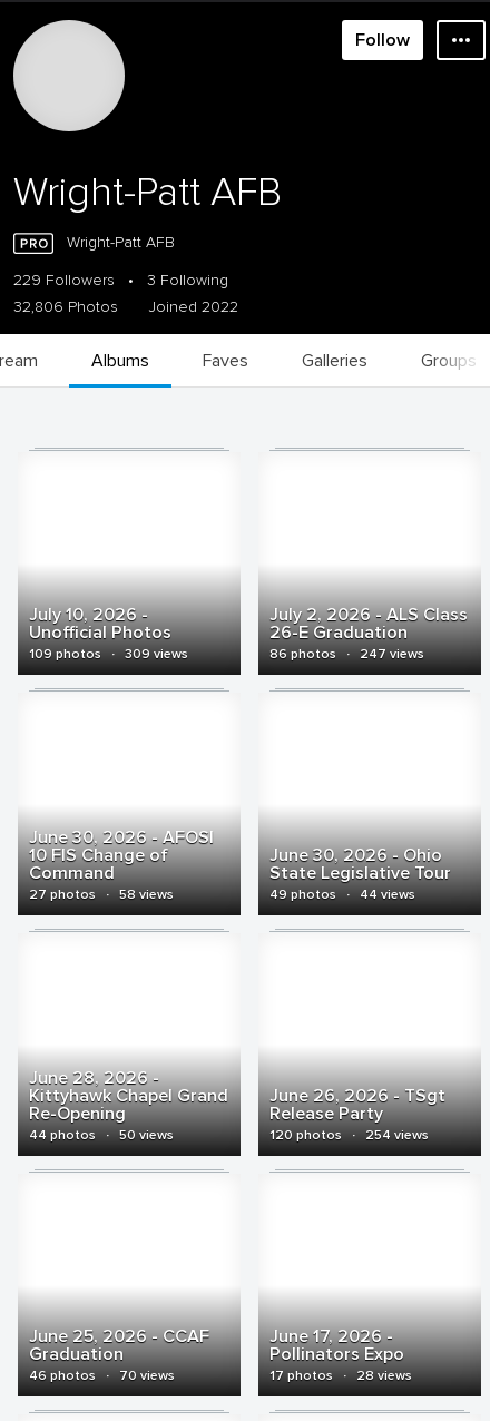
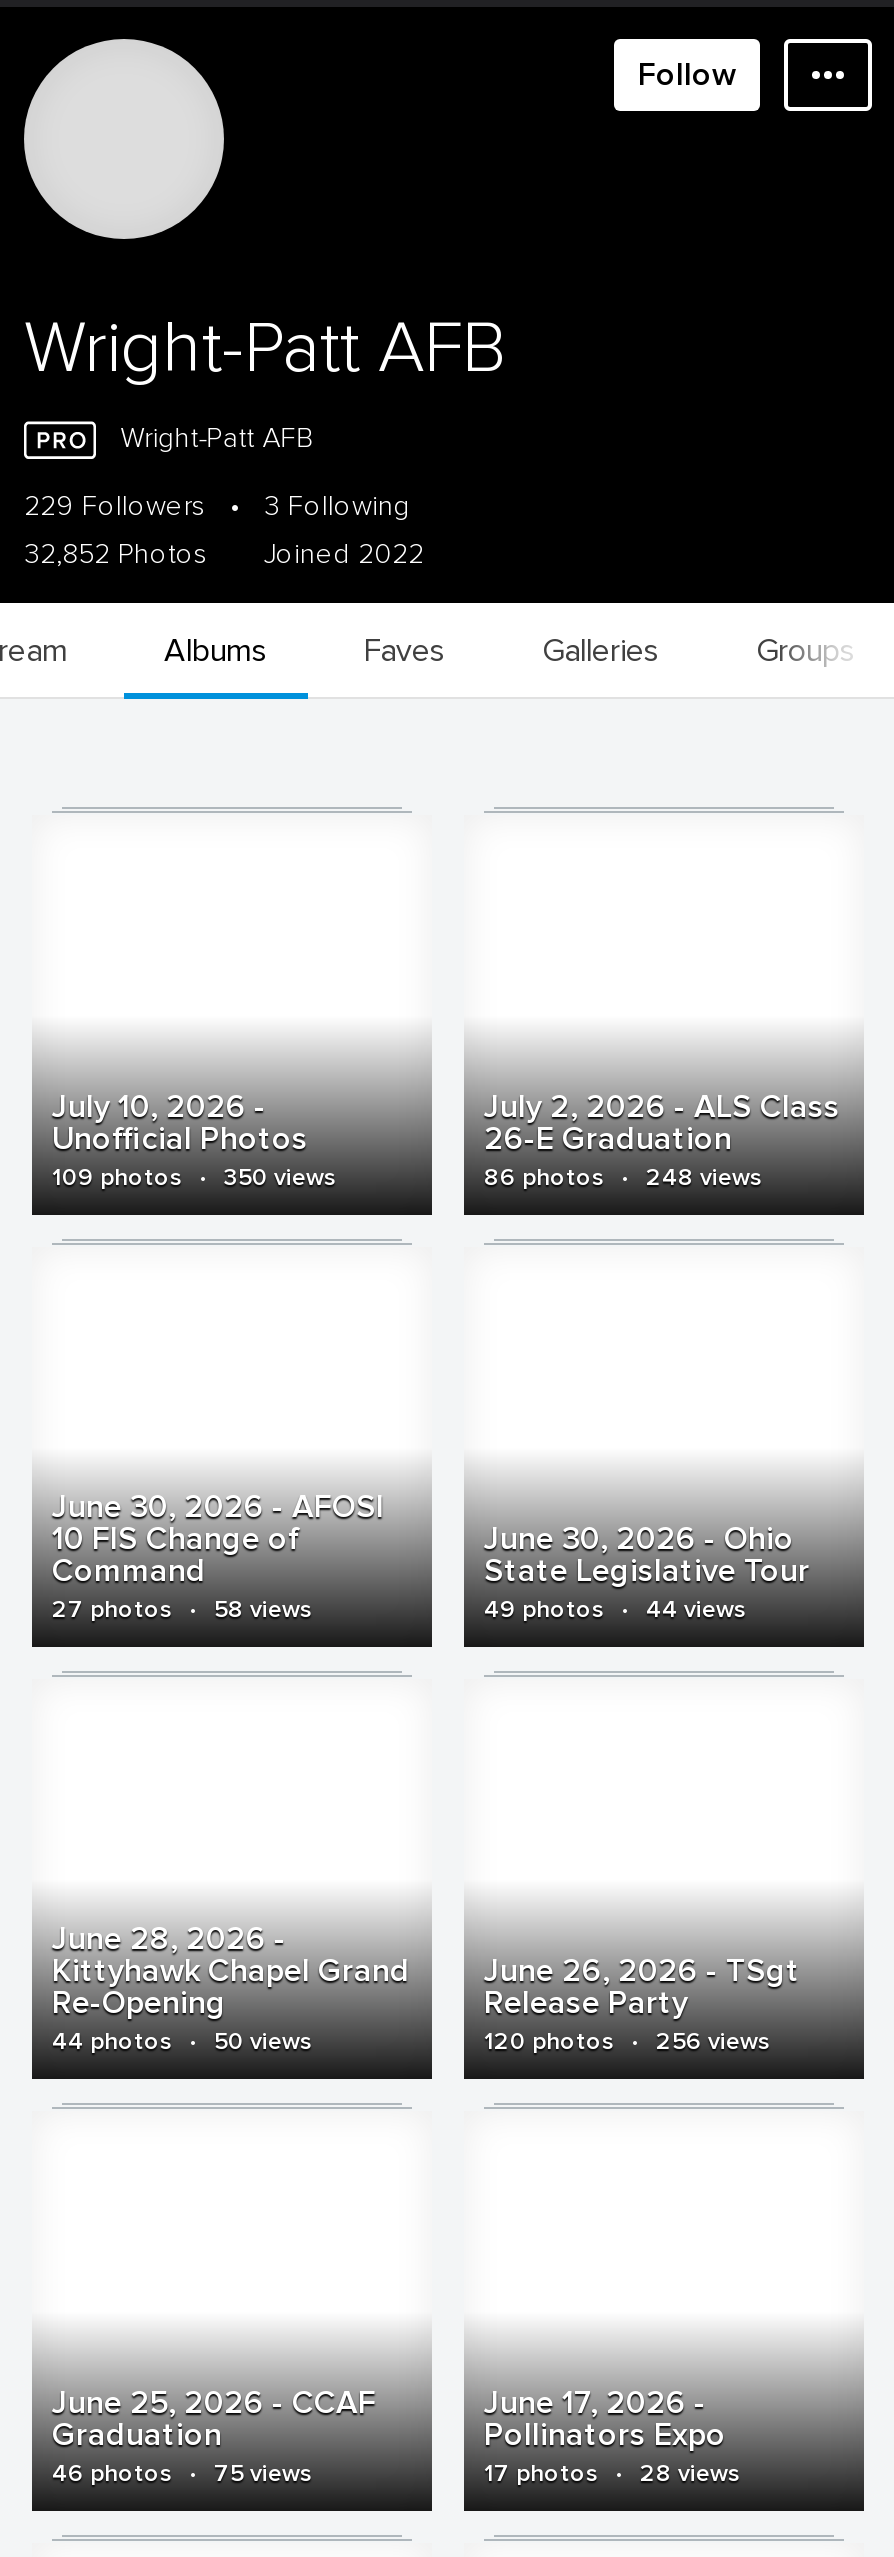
[13,297,238,316] 32,806 Photos Joined 2022 -> [24,537,424,571] 32,852 Photos Joined 2022
[29,646,188,663] 109 photos · 309 views -> [52,1163,336,1193] 109 photos · 350 views
[269,646,424,663] 86 photos · 247 views -> [484,1163,762,1193] 86 photos · 248 views
[269,1127,429,1144] 120 photos · 254 views -> [484,2027,770,2057] 120 photos · 256 views
[29,1368,175,1384] 46 photos · 70 views -> [52,2459,312,2489] 46 photos · 75 views

